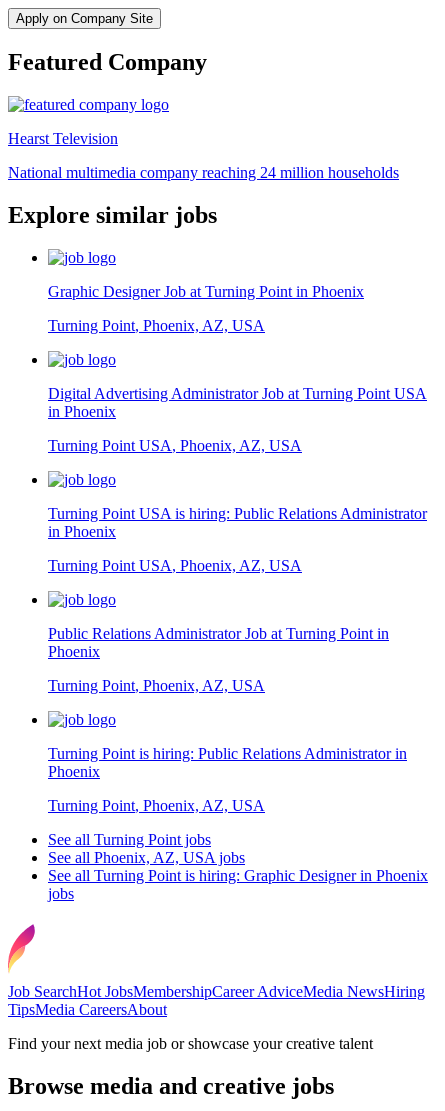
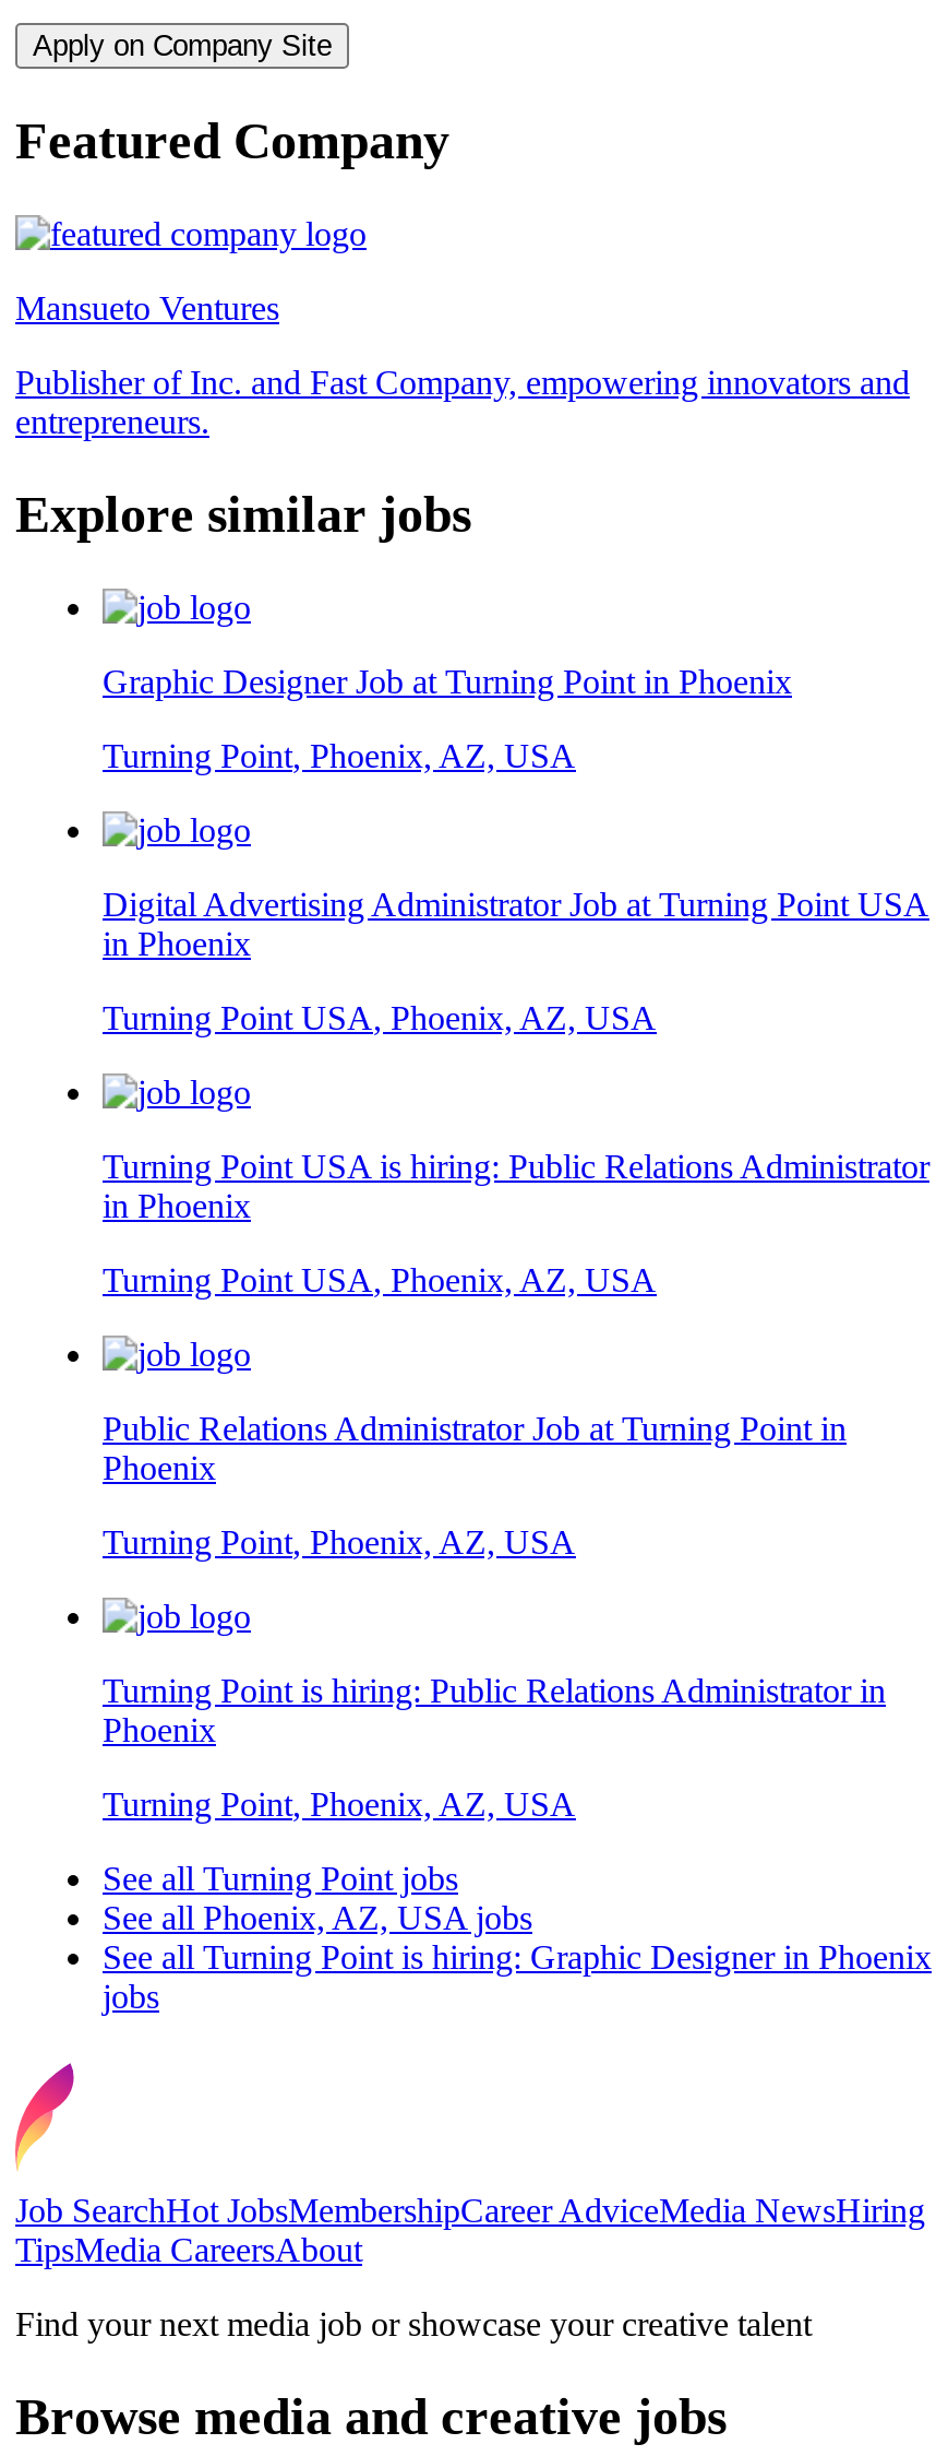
[8,130,118,147] Hearst Television -> [15,290,279,327] Mansueto Ventures
[8,164,399,181] National multimedia company reaching 24 million households -> [15,364,910,441] Publisher of Inc. and Fast Company, empowering innovators and | entrepreneurs.

